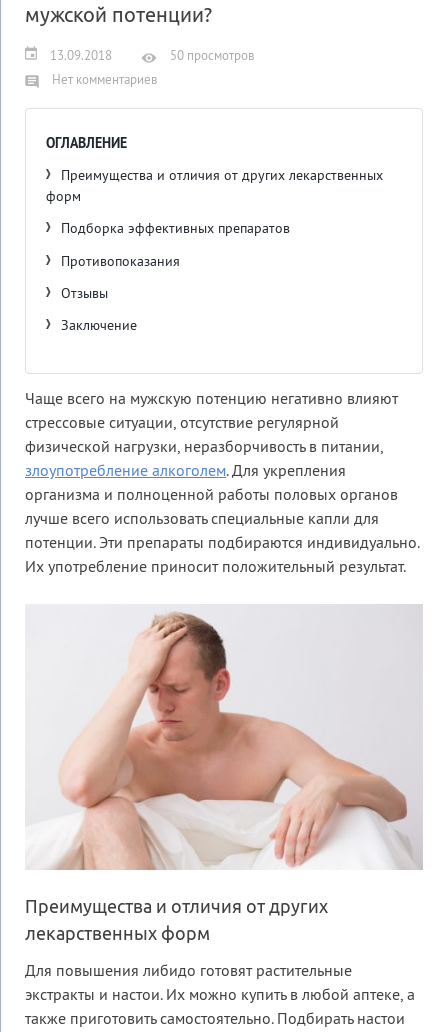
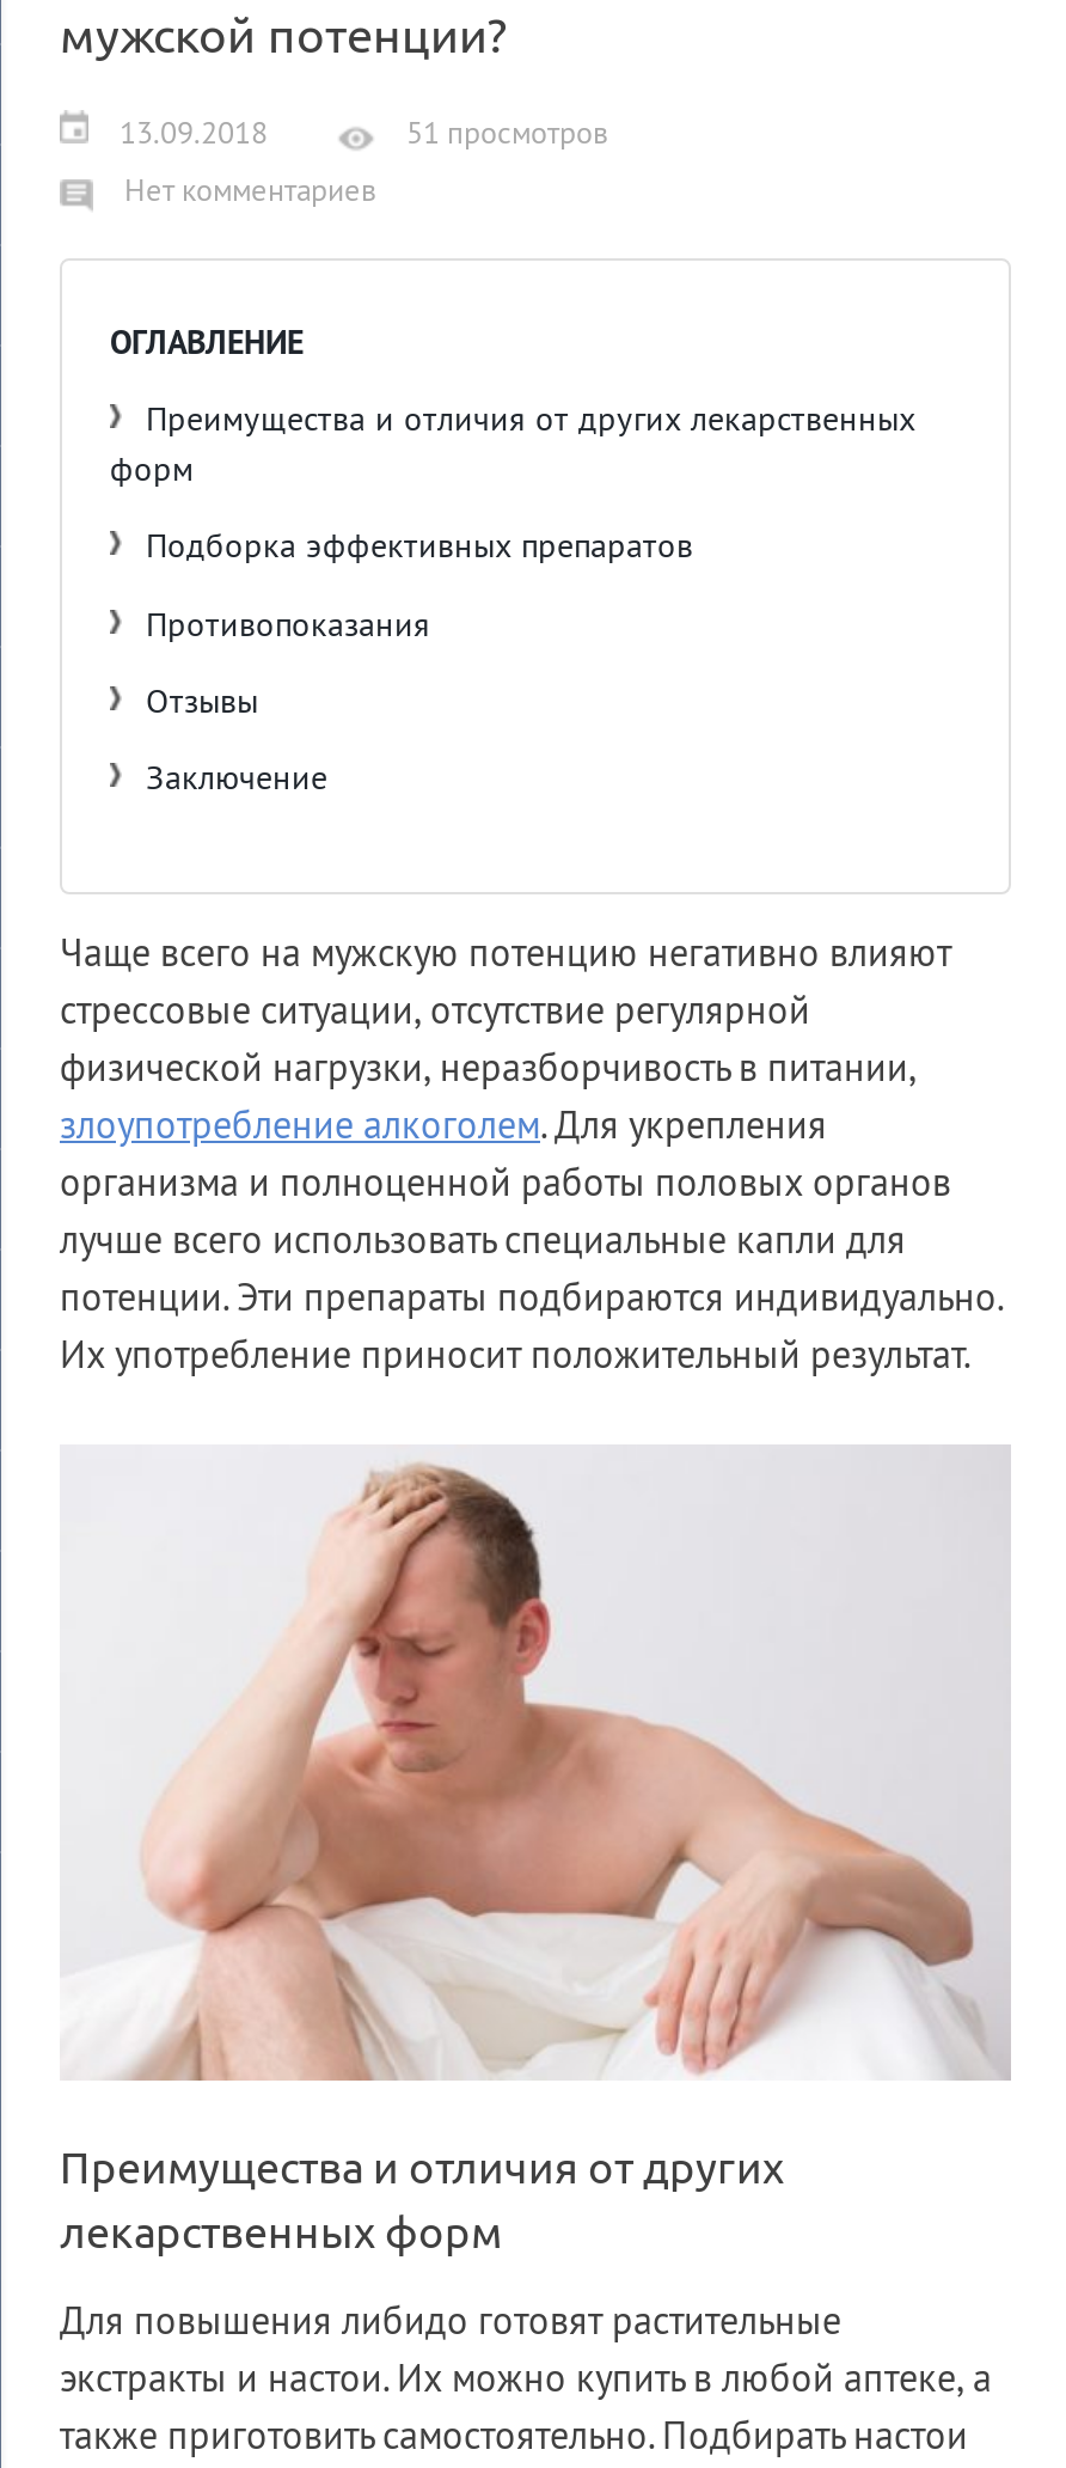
[167,49,254,65] 50 просмотров -> [399,117,607,155] 51 просмотров

